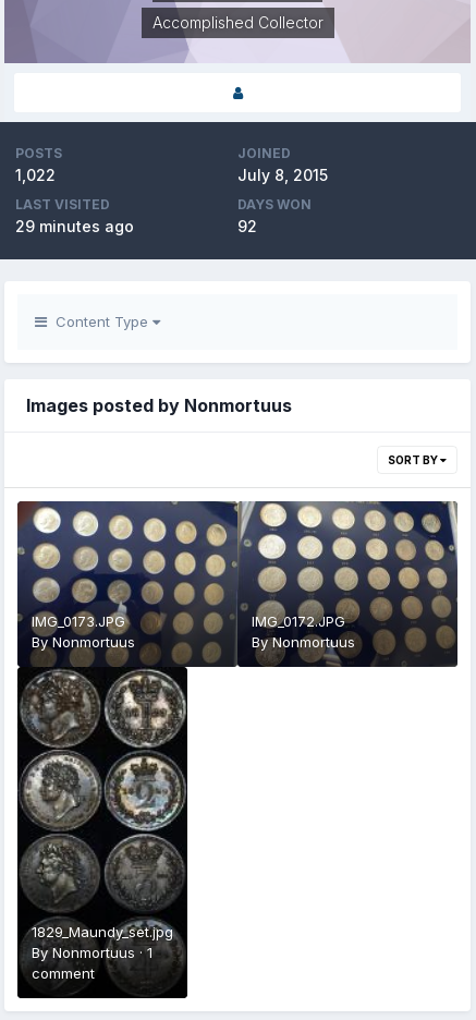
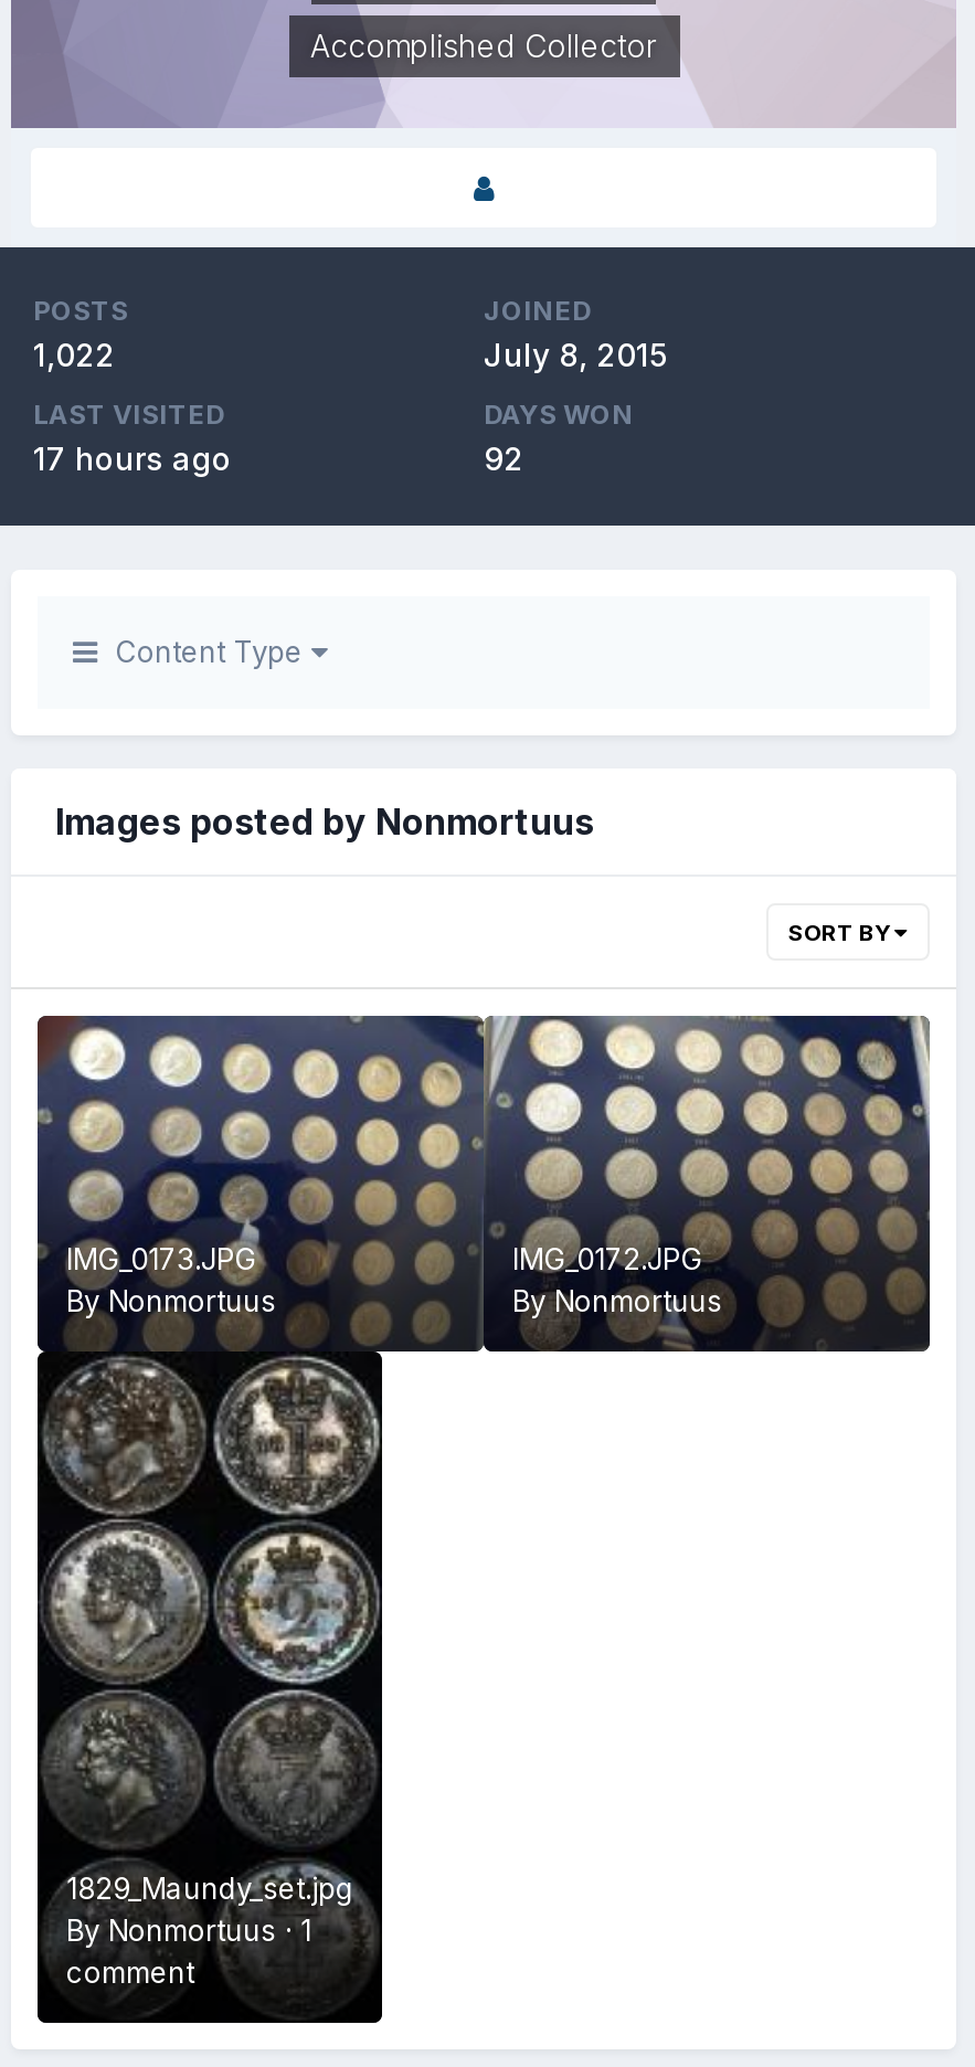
[15,217,134,235] 29 minutes ago -> [33,439,232,477] 17 hours ago

